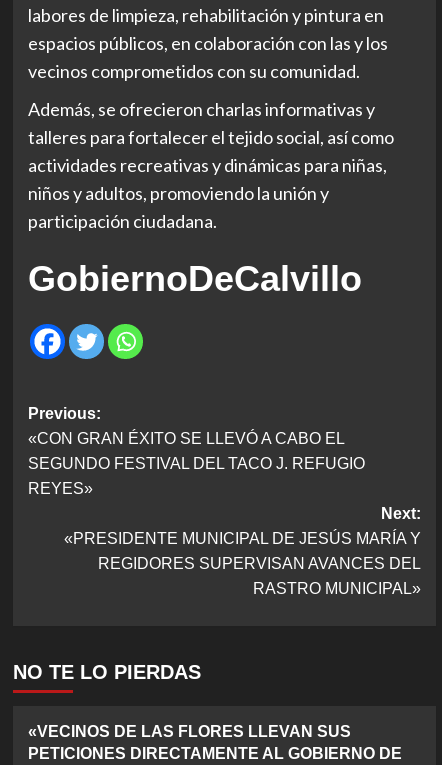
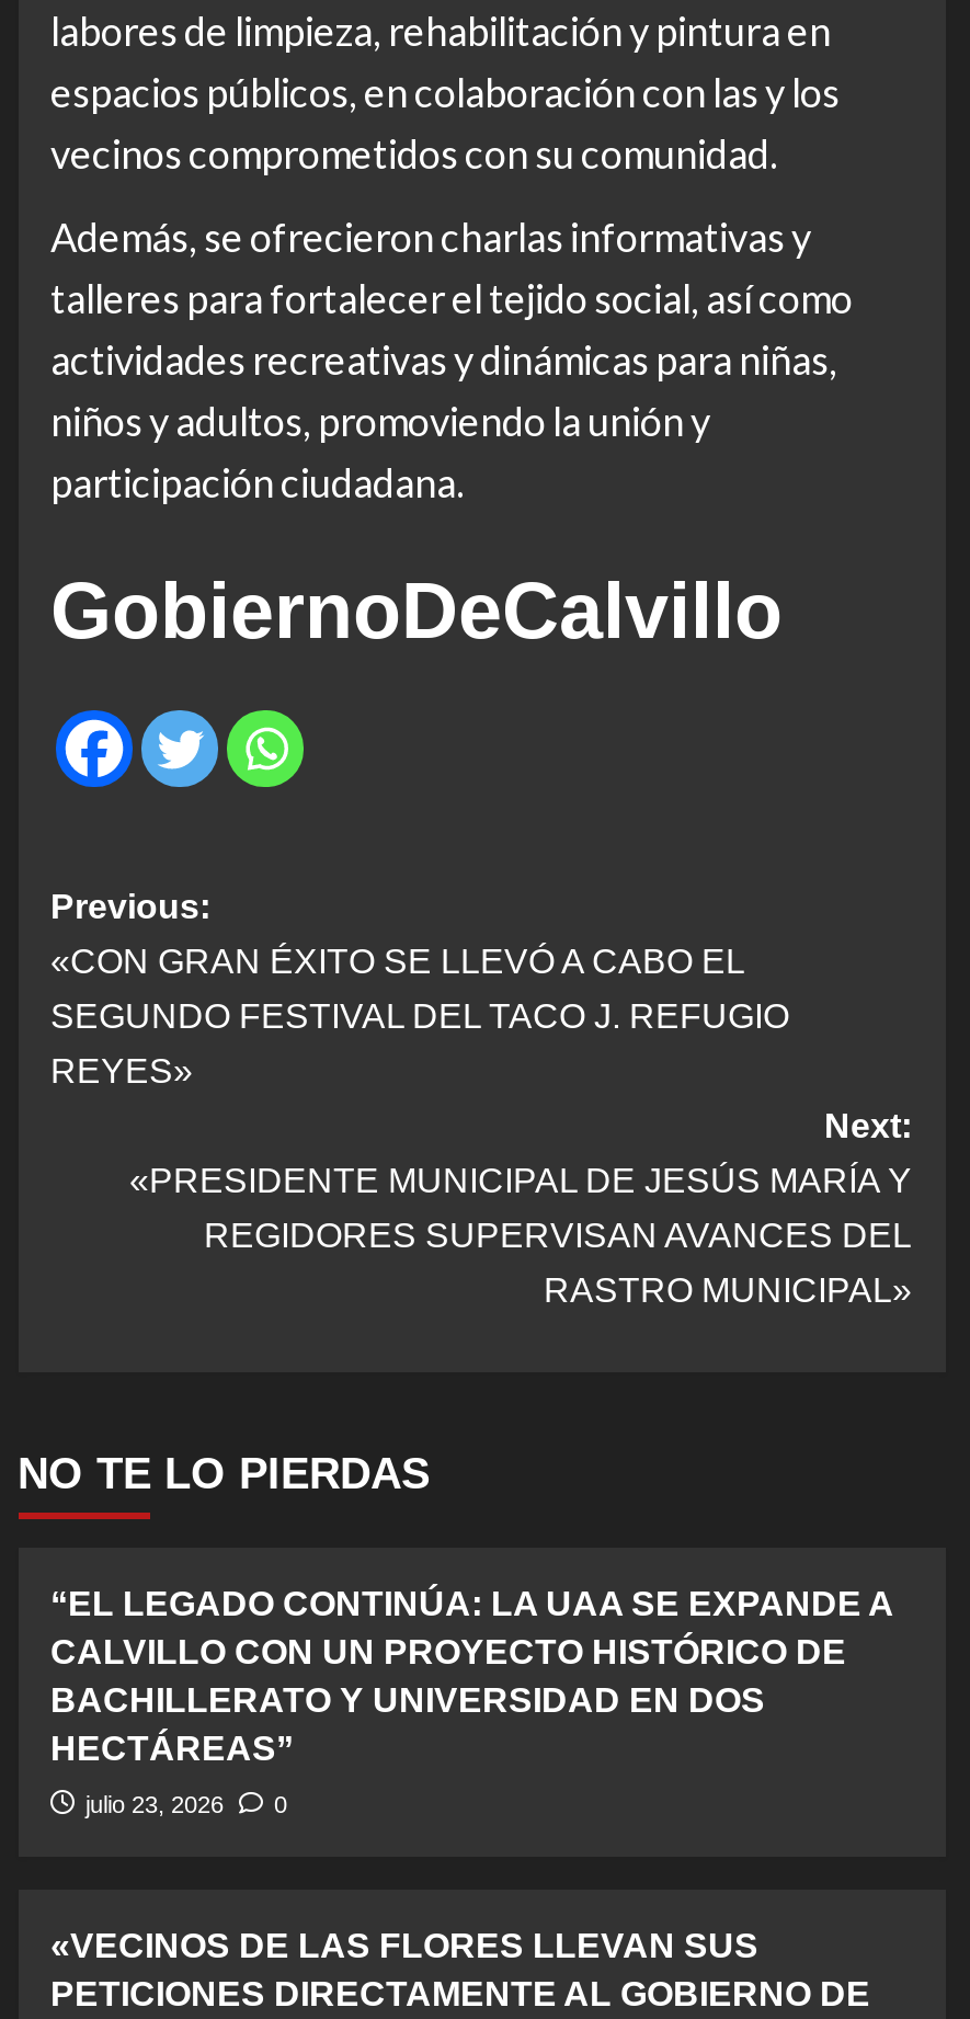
none -> [50,1585,892,1817] “EL LEGADO CONTINÚA: LA UAA SE EXPANDE A | CALVILLO CON UN PROYECTO HISTÓRICO DE | BACHILLERATO Y UNIVERSIDAD EN DOS | HECTÁREAS” | julio 23, 2026 | 0

